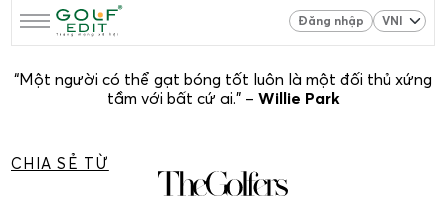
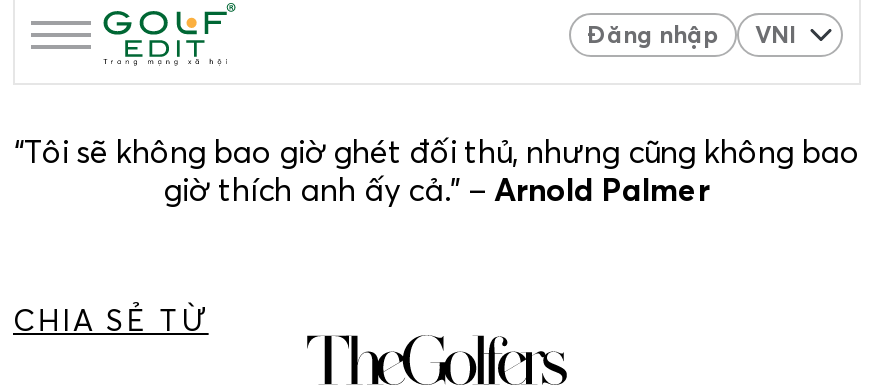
[14,69,432,108] “Một người có thể gạt bóng tốt luôn là một đối thủ xứng | tầm với bất cứ ai.” – Willie Park -> [14,131,860,209] “Tôi sẽ không bao giờ ghét đối thủ, nhưng cũng không bao | giờ thích anh ấy cả.” – Arnold Palmer

